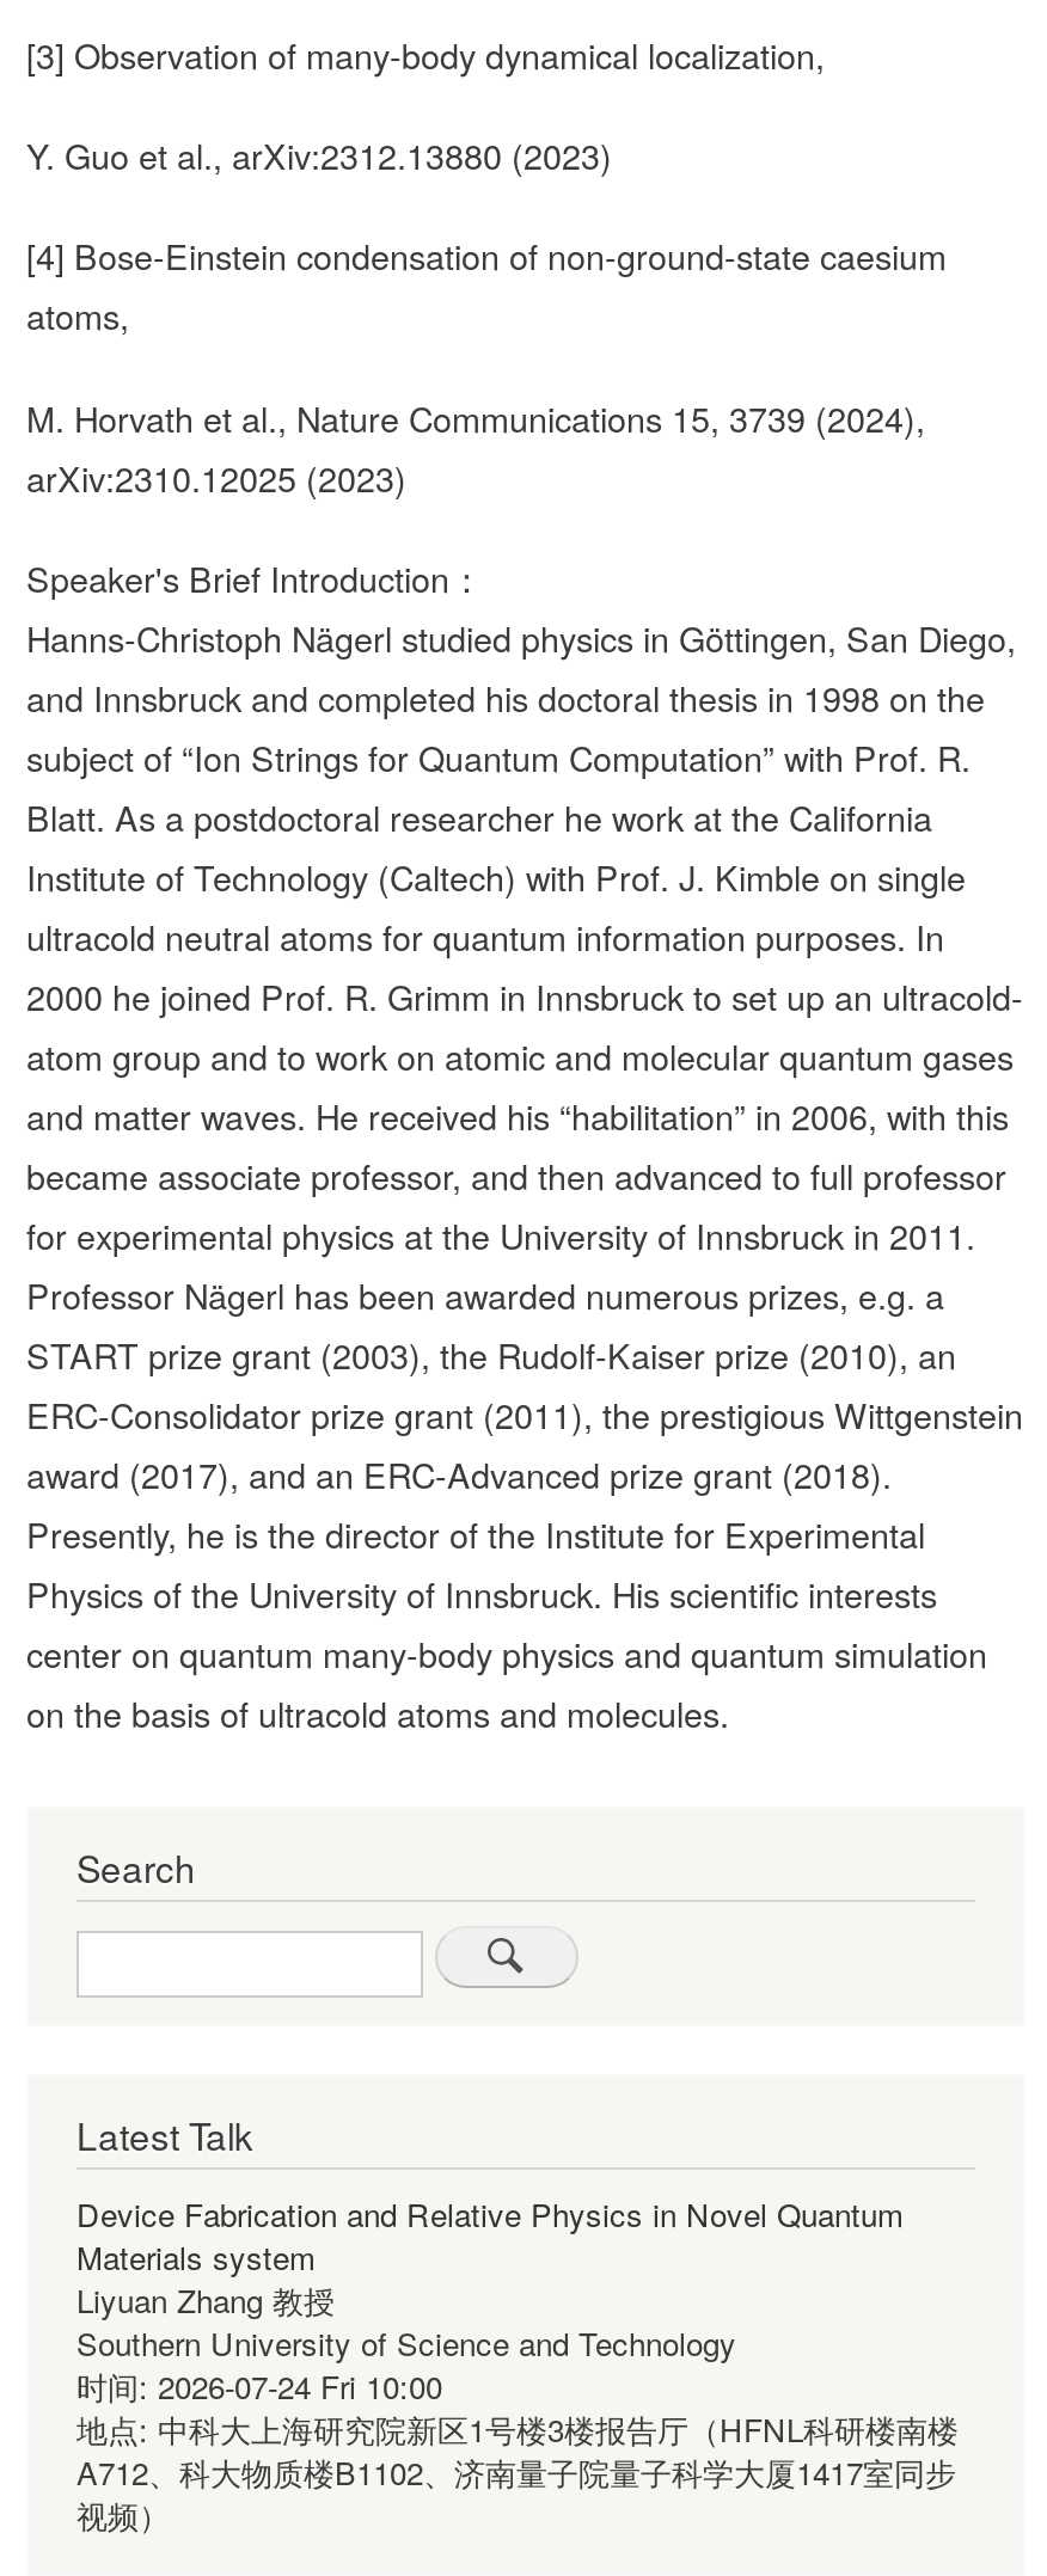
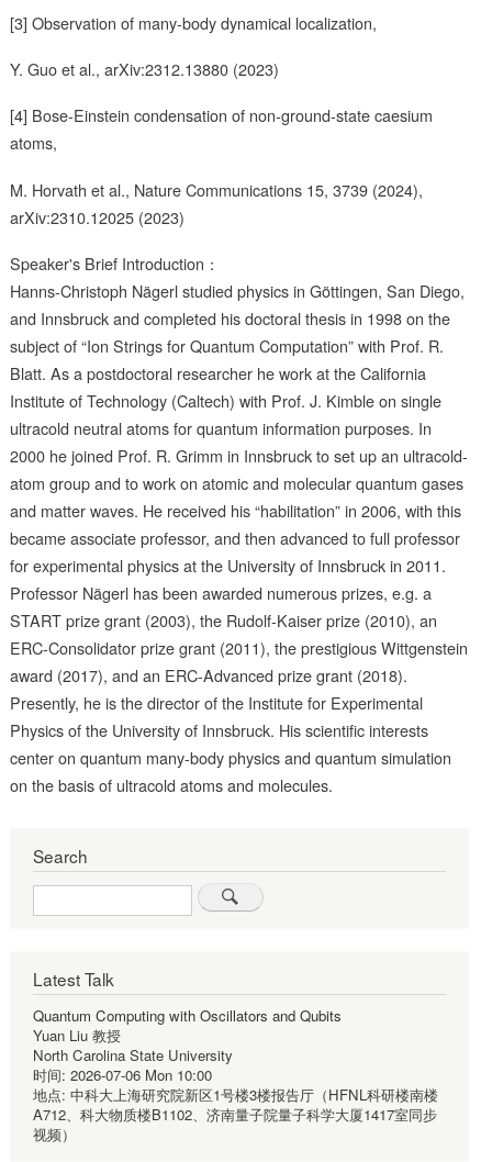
[76,2192,904,2409] Device Fabrication and Relative Physics in Novel Quantum | Materials system | Liyuan Zhang 教授 | Southern University of Science and Technology | 时间: 2026-07-24 Fri 10:00 -> [33,1005,342,1085] Quantum Computing with Oscillators and Qubits | Yuan Liu 教授 | North Carolina State University | 时间: 2026-07-06 Mon 10:00

